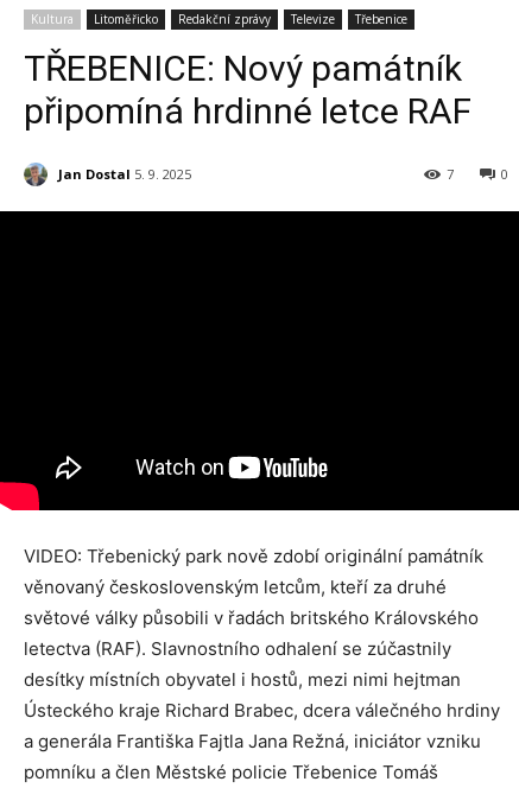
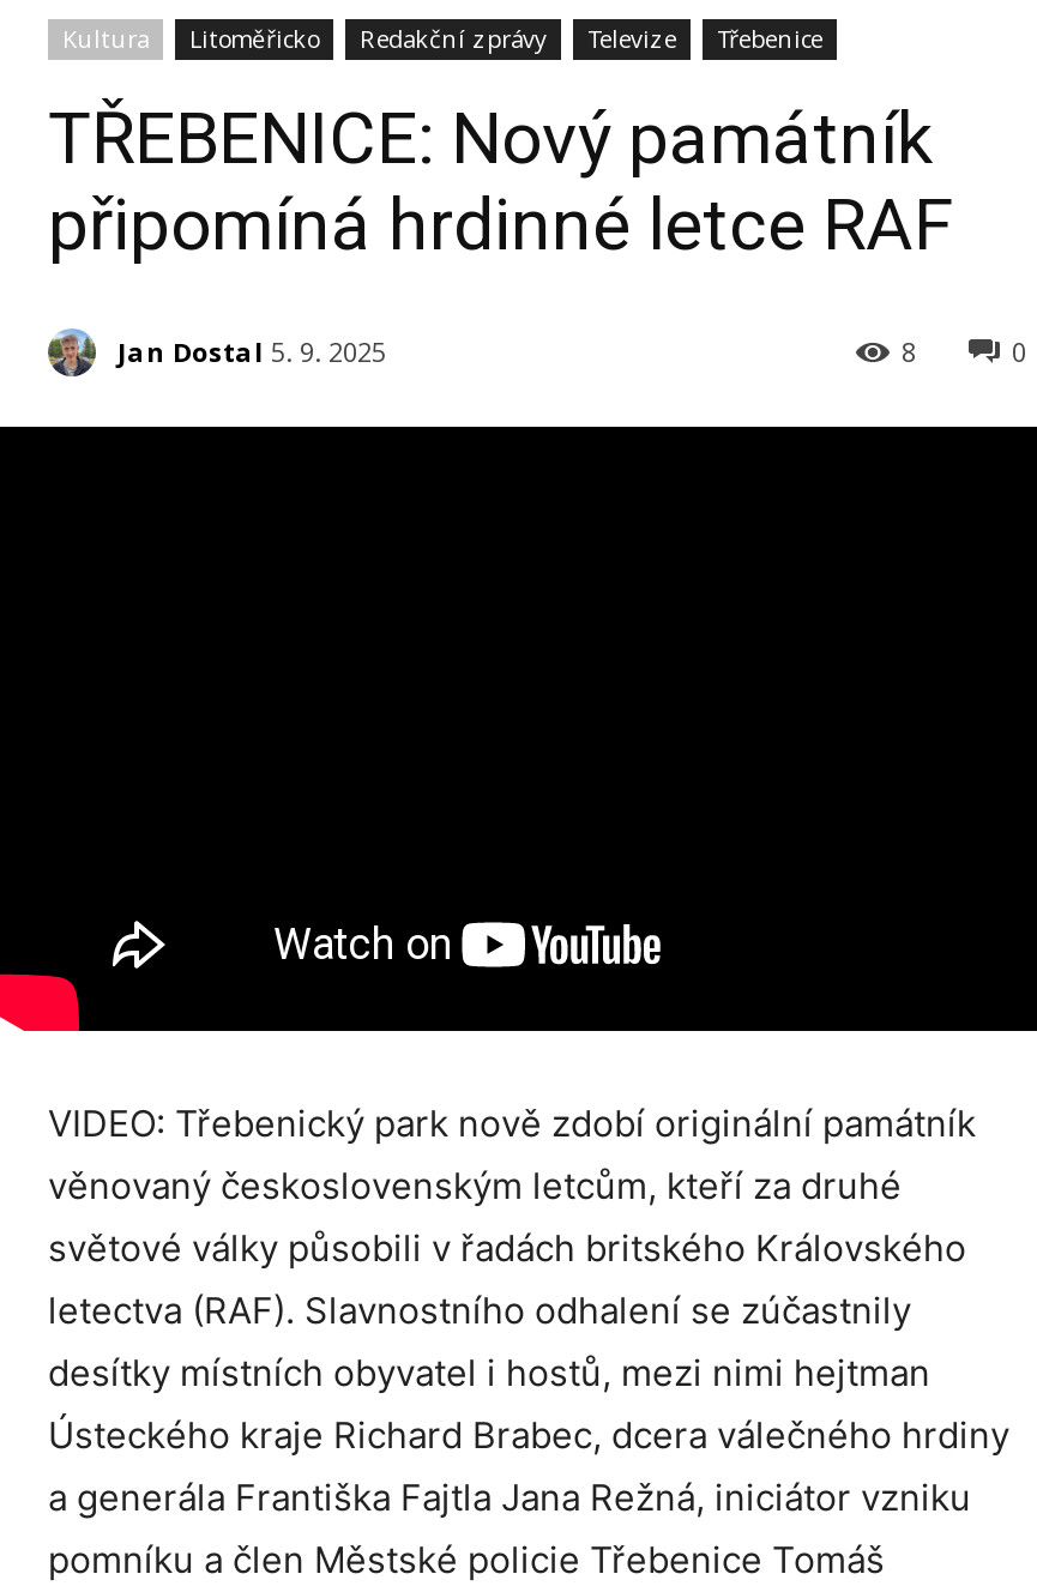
[447,165,454,183] 7 -> [902,334,916,369] 8

